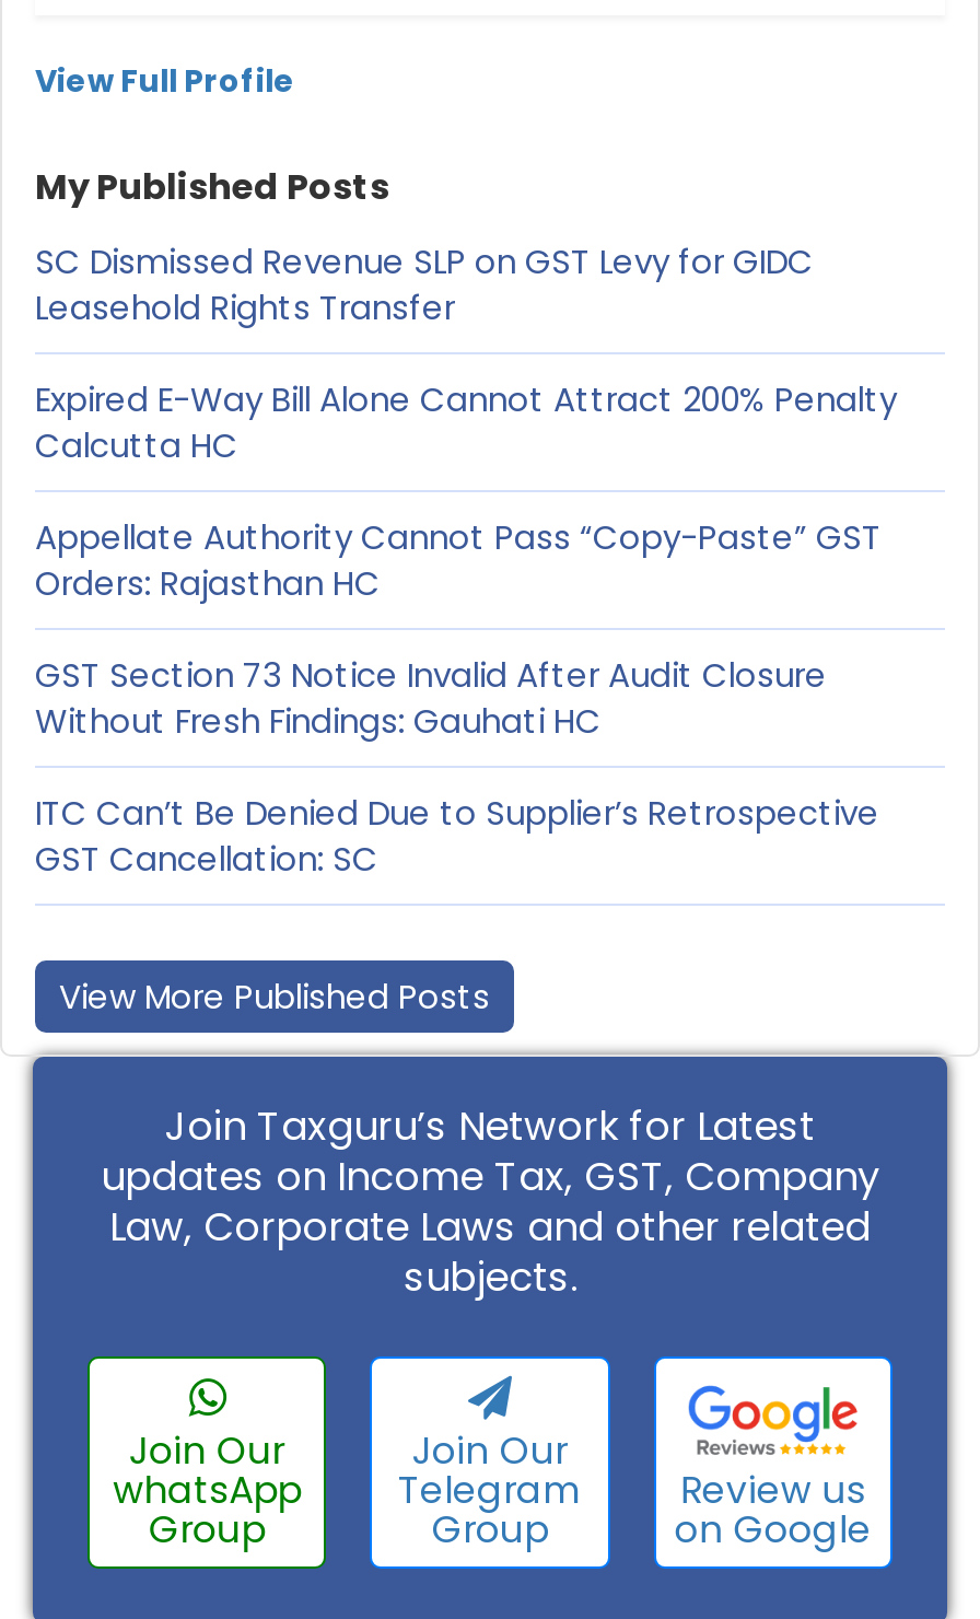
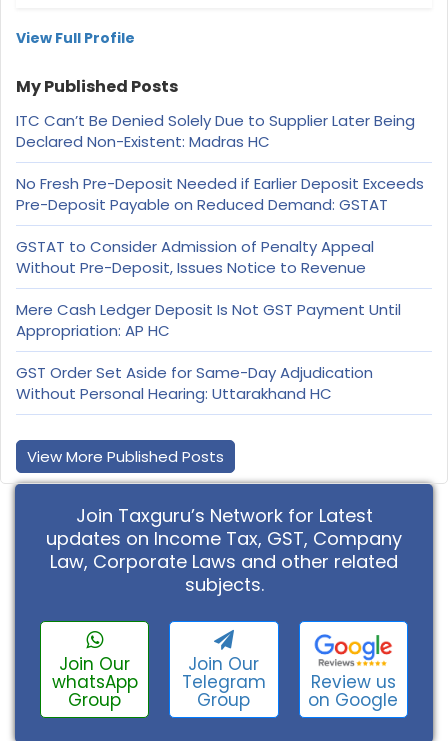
[35,238,814,330] SC Dismissed Revenue SLP on GST Levy for GIDC | Leasehold Rights Transfer -> [16,110,415,152] ITC Can’t Be Denied Solely Due to Supplier Later Being | Declared Non-Existent: Madras HC
[35,376,897,468] Expired E-Way Bill Alone Cannot Attract 200% Penalty | Calcutta HC -> [16,173,424,215] No Fresh Pre-Deposit Needed if Earlier Deposit Exceeds | Pre-Deposit Payable on Reduced Demand: GSTAT
[35,514,882,606] Appellate Authority Cannot Pass “Copy-Paste” GST | Orders: Rajasthan HC -> [16,236,374,278] GSTAT to Consider Admission of Penalty Appeal | Without Pre-Deposit, Issues Notice to Revenue
[35,652,827,744] GST Section 73 Notice Invalid After Audit Closure | Without Fresh Findings: Gauhati HC -> [16,299,401,341] Mere Cash Ledger Deposit Is Not GST Payment Until | Appropriation: AP HC
[35,790,879,882] ITC Can’t Be Denied Due to Supplier’s Retrospective | GST Cancellation: SC -> [16,362,373,404] GST Order Set Aside for Same-Day Adjudication | Without Personal Hearing: Uttarakhand HC

